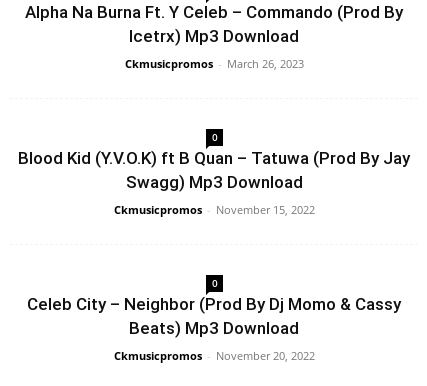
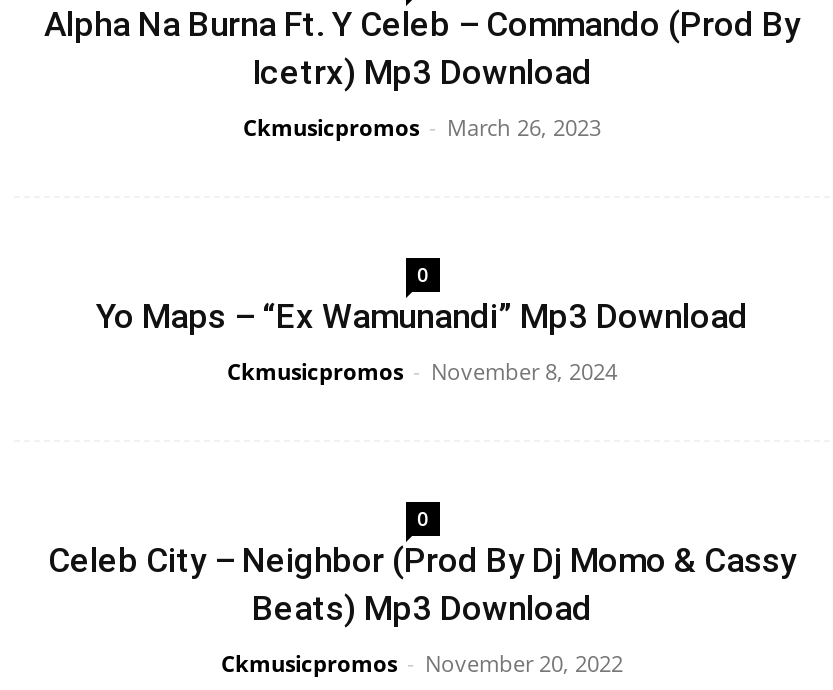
[18,148,410,192] Blood Kid (Y.V.O.K) ft B Quan – Tatuwa (Prod By Jay | Swagg) Mp3 Download -> [96,296,748,336] Yo Maps – “Ex Wamunandi” Mp3 Download
[113,202,314,217] Ckmusicpromos - November 15, 2022 -> [227,356,617,386] Ckmusicpromos - November 8, 2024

